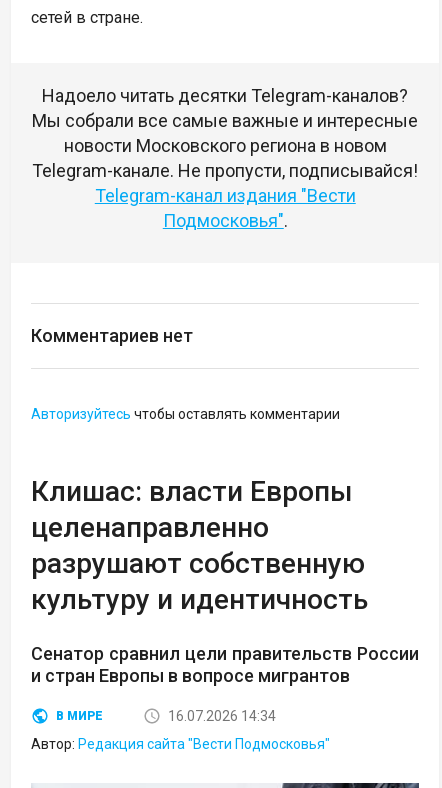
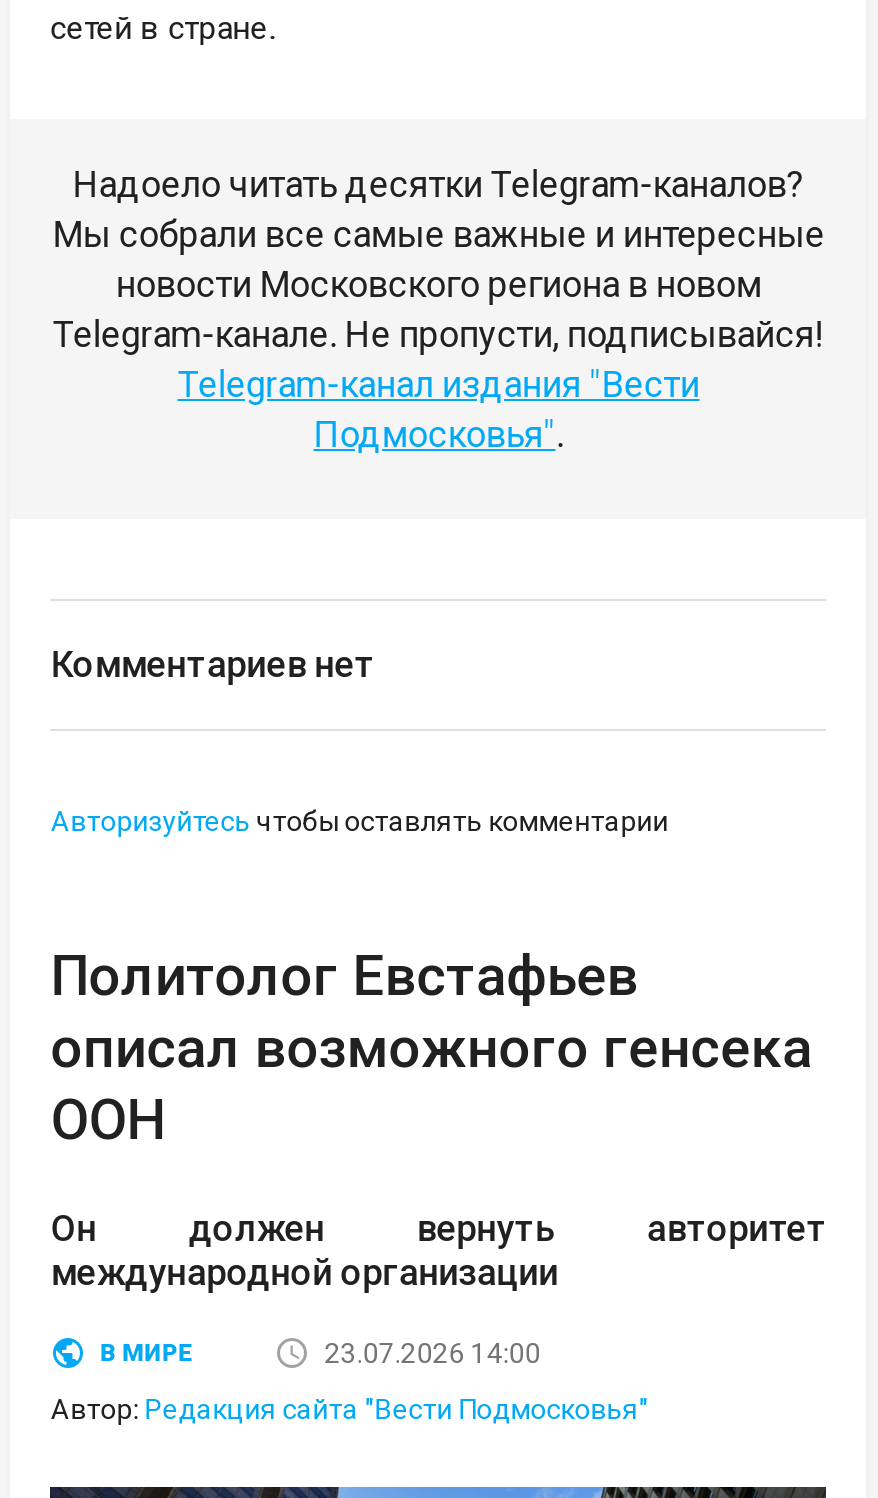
[31,475,368,616] Клишас: власти Европы | целенаправленно | разрушают собственную | культуру и идентичность -> [51,943,813,1153] Политолог Евстафьев | описал возможного генсека | ООН
[31,643,419,686] Сенатор сравнил цели правительств России | и стран Европы в вопросе мигрантов -> [51,1207,827,1293] Он должен вернуть авторитет | международной организации
[168,708,276,724] 16.07.2026 14:34 -> [325,1337,541,1369] 23.07.2026 14:00

